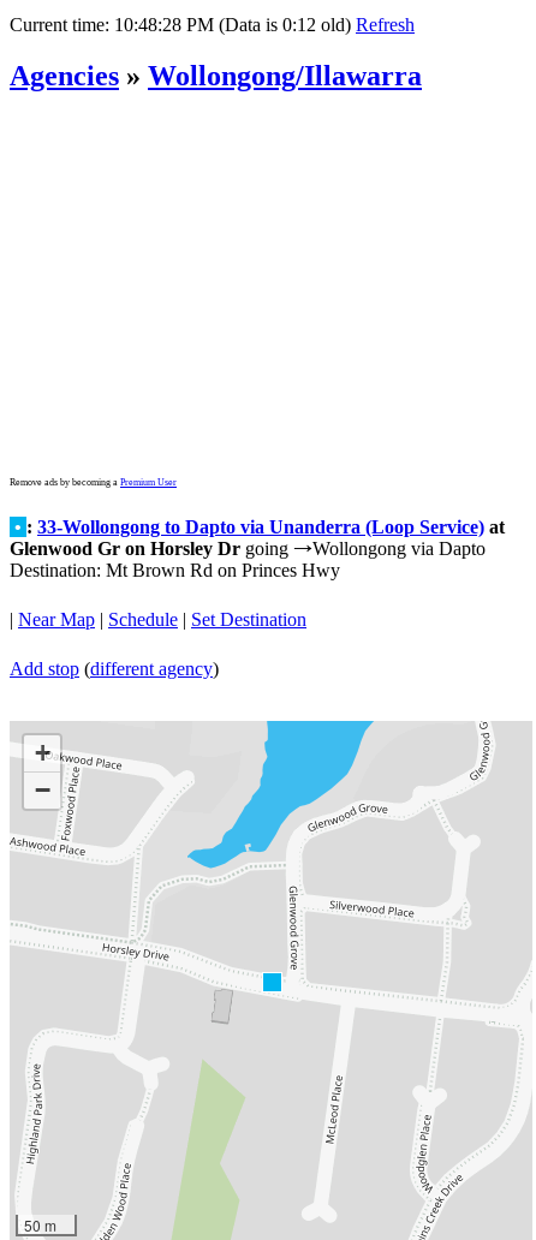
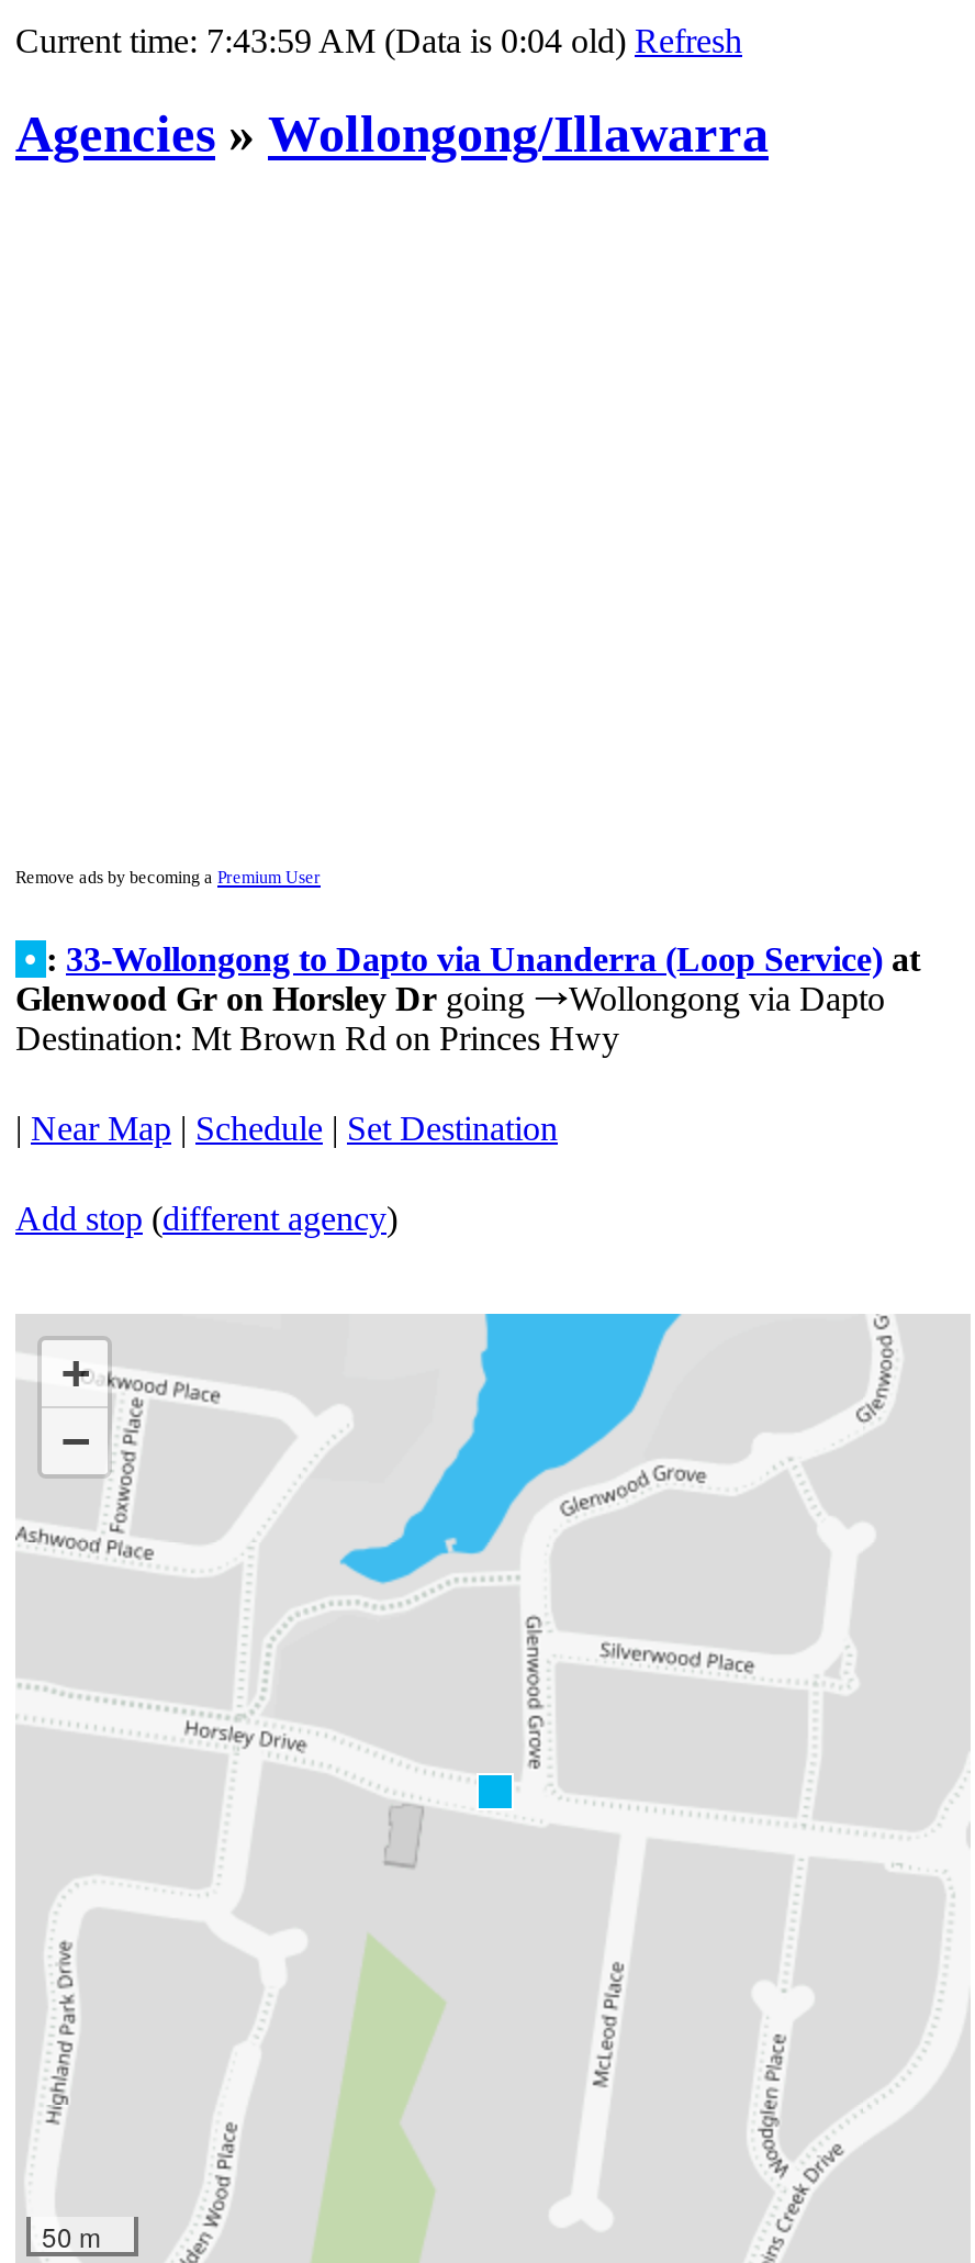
[10,14,415,35] Current time: 10:48:28 PM (Data is 0:12 old) Refresh -> [15,22,742,59] Current time: 7:43:59 AM (Data is 0:04 old) Refresh

